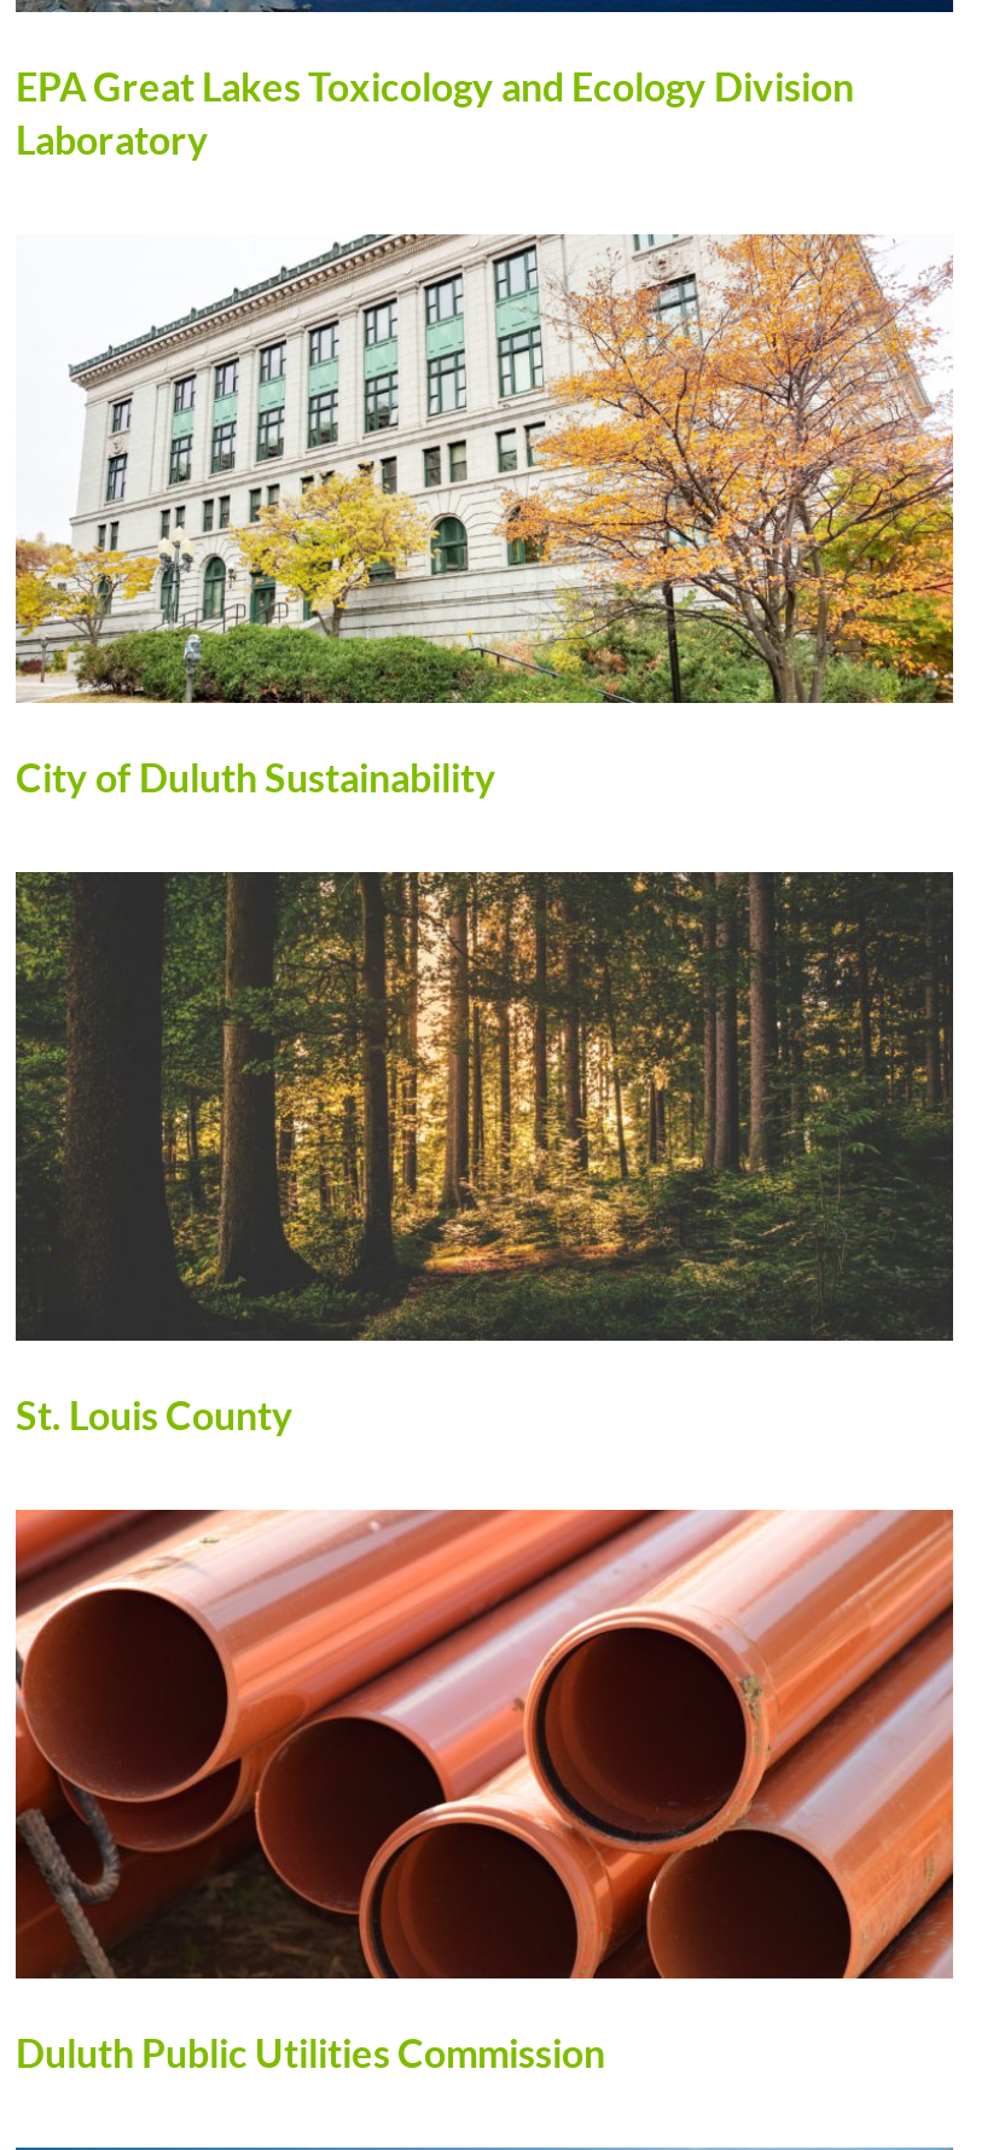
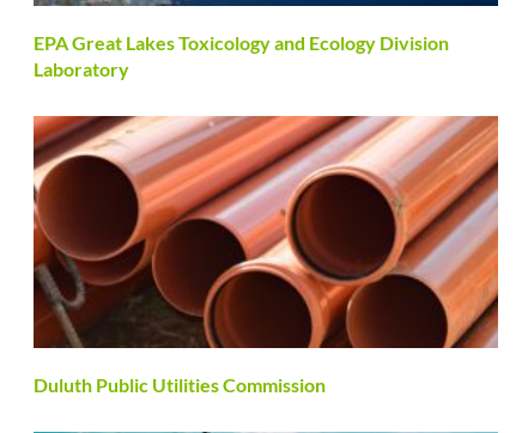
[13,232,956,800] [image] | City of Duluth Sustainability -> none
[13,870,956,1437] [image] | St. Louis County -> none

